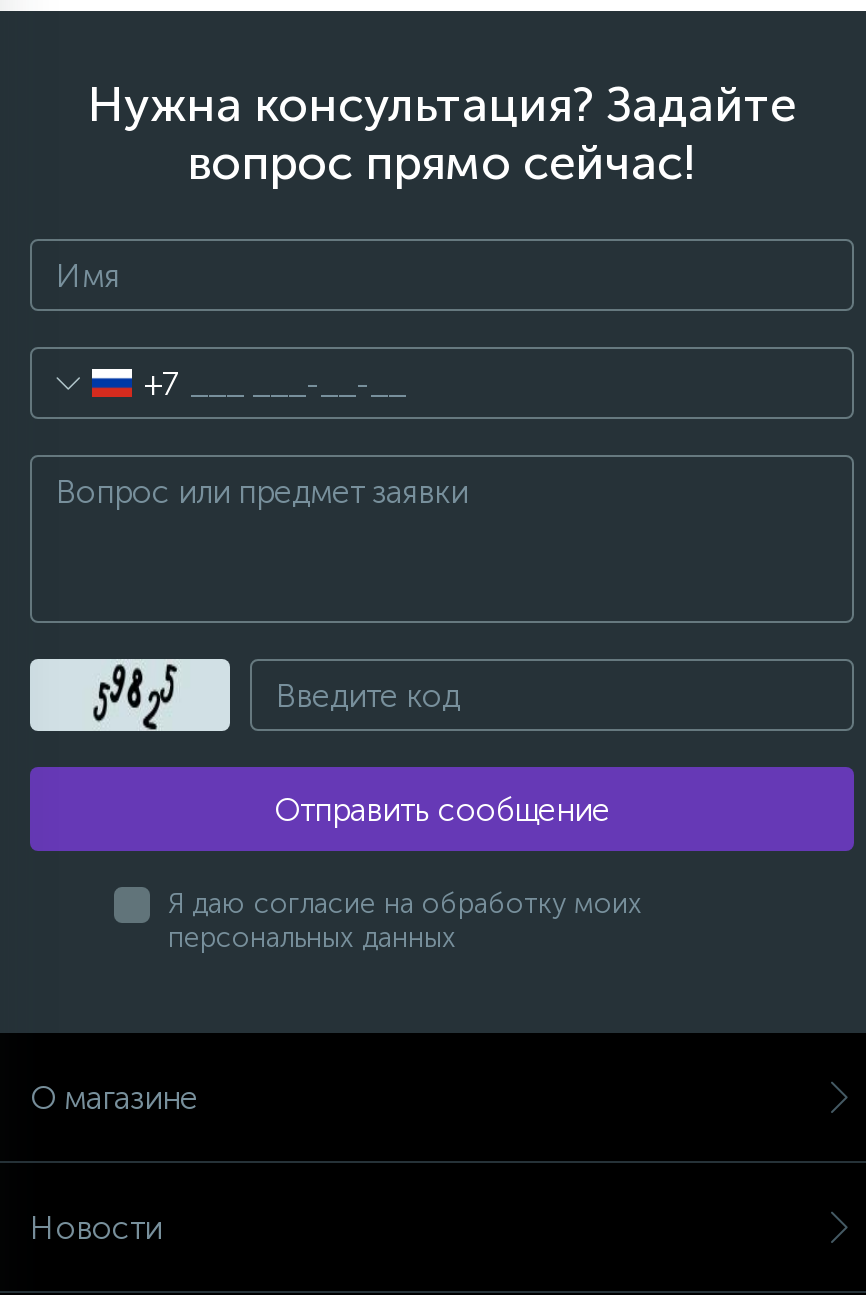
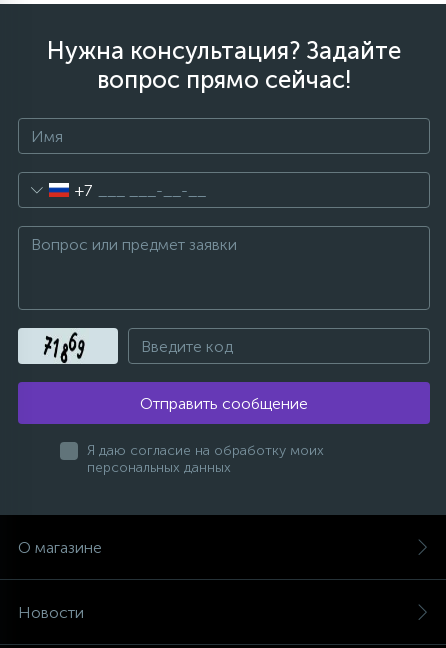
[82,663,178,731] [image] -> [43,331,91,364] [image]

